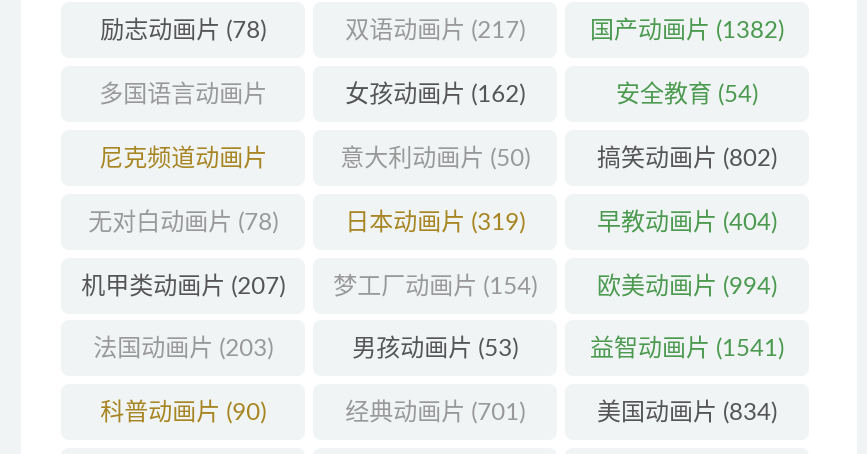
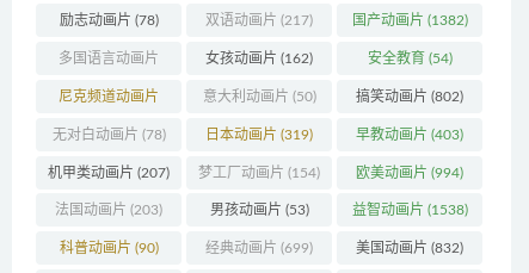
[597,210,777,234] 早教动画片(404) -> [356,127,463,142] 早教动画片(403)
[590,337,784,361] 益智动画片(1541) -> [352,203,468,217] 益智动画片(1538)
[345,400,525,424] 经典动画片(701) -> [206,241,313,255] 经典动画片(699)
[597,400,777,424] 美国动画片(834) -> [356,241,463,255] 美国动画片(832)

